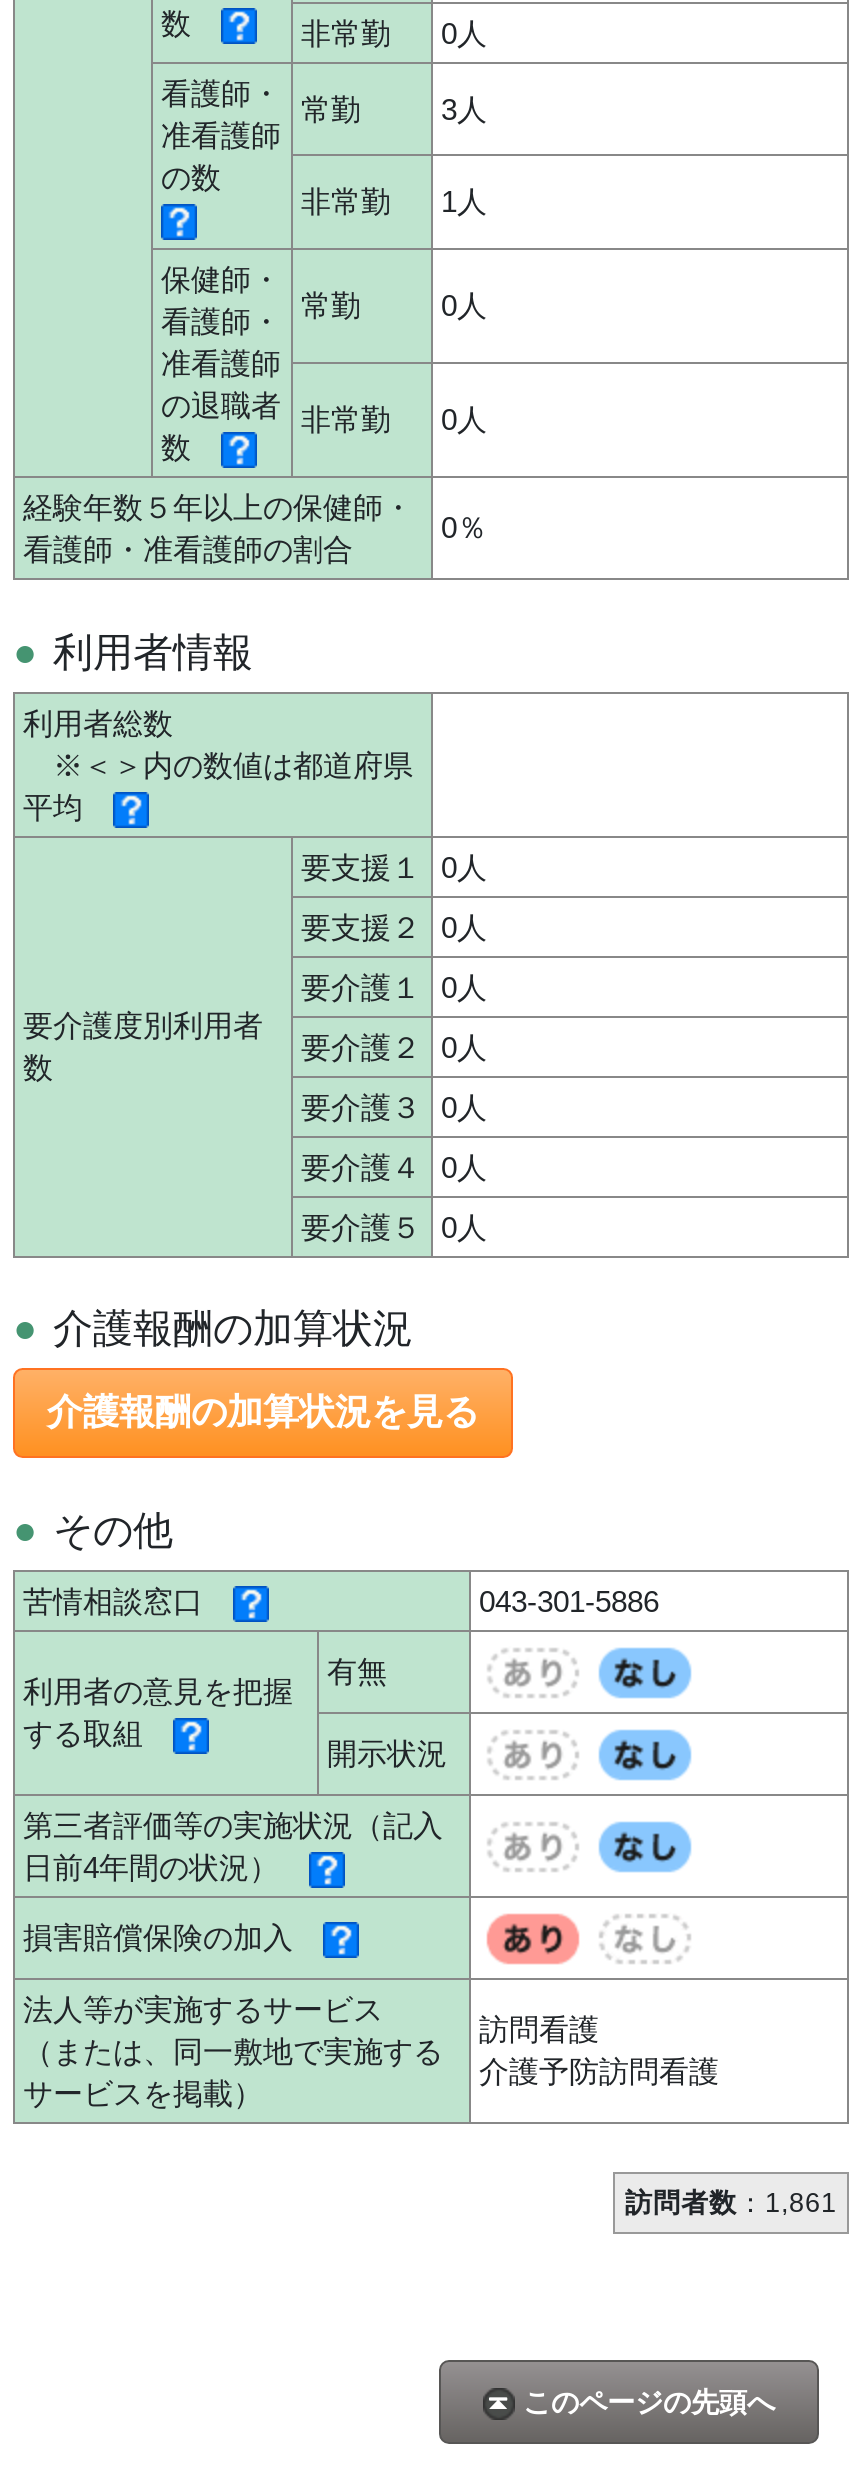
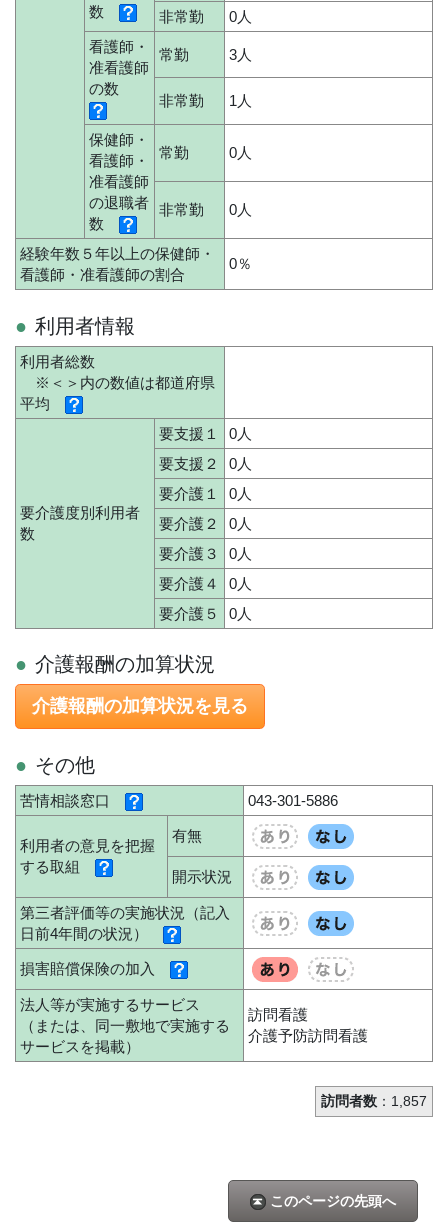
[625,2188,837,2218] 訪問者数：1,861 -> [321,1094,427,1109] 訪問者数：1,857

